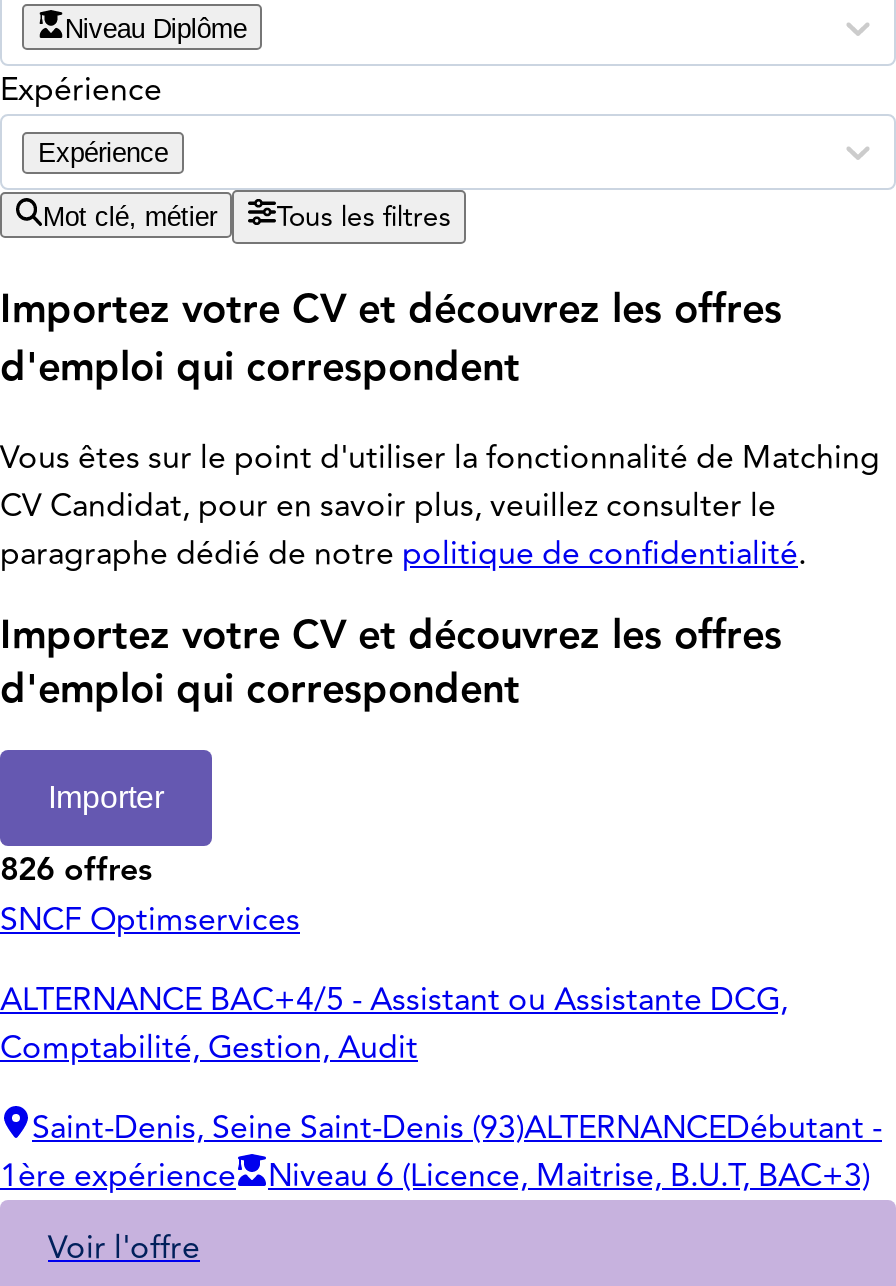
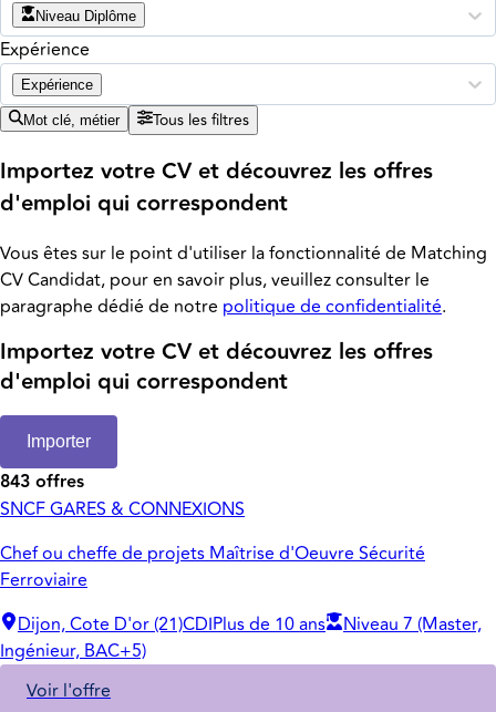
[0,846,300,944] 826 offres | SNCF Optimservices -> [0,469,245,523] 843 offres | SNCF GARES & CONNEXIONS
[0,976,788,1072] ALTERNANCE BAC+4/5 - Assistant ou Assistante DCG, | Comptabilité, Gestion, Audit -> [0,541,425,594] Chef ou cheffe de projets Maîtrise d'Oeuvre Sécurité | Ferroviaire
[0,1104,882,1200] Saint-Denis, Seine Saint-Denis (93)ALTERNANCEDébutant - | 1ère expérience | Niveau 6 (Licence, Maitrise, B.U.T, BAC+3) -> [0,611,482,665] Dijon, Cote D'or (21)CDIPlus de 10 ans | Niveau 7 (Master, | Ingénieur, BAC+5)

